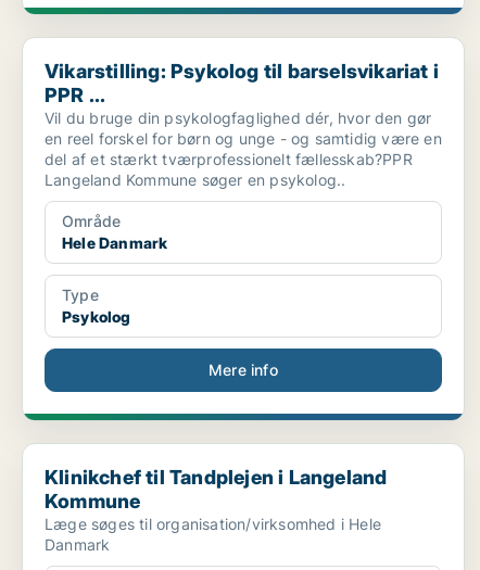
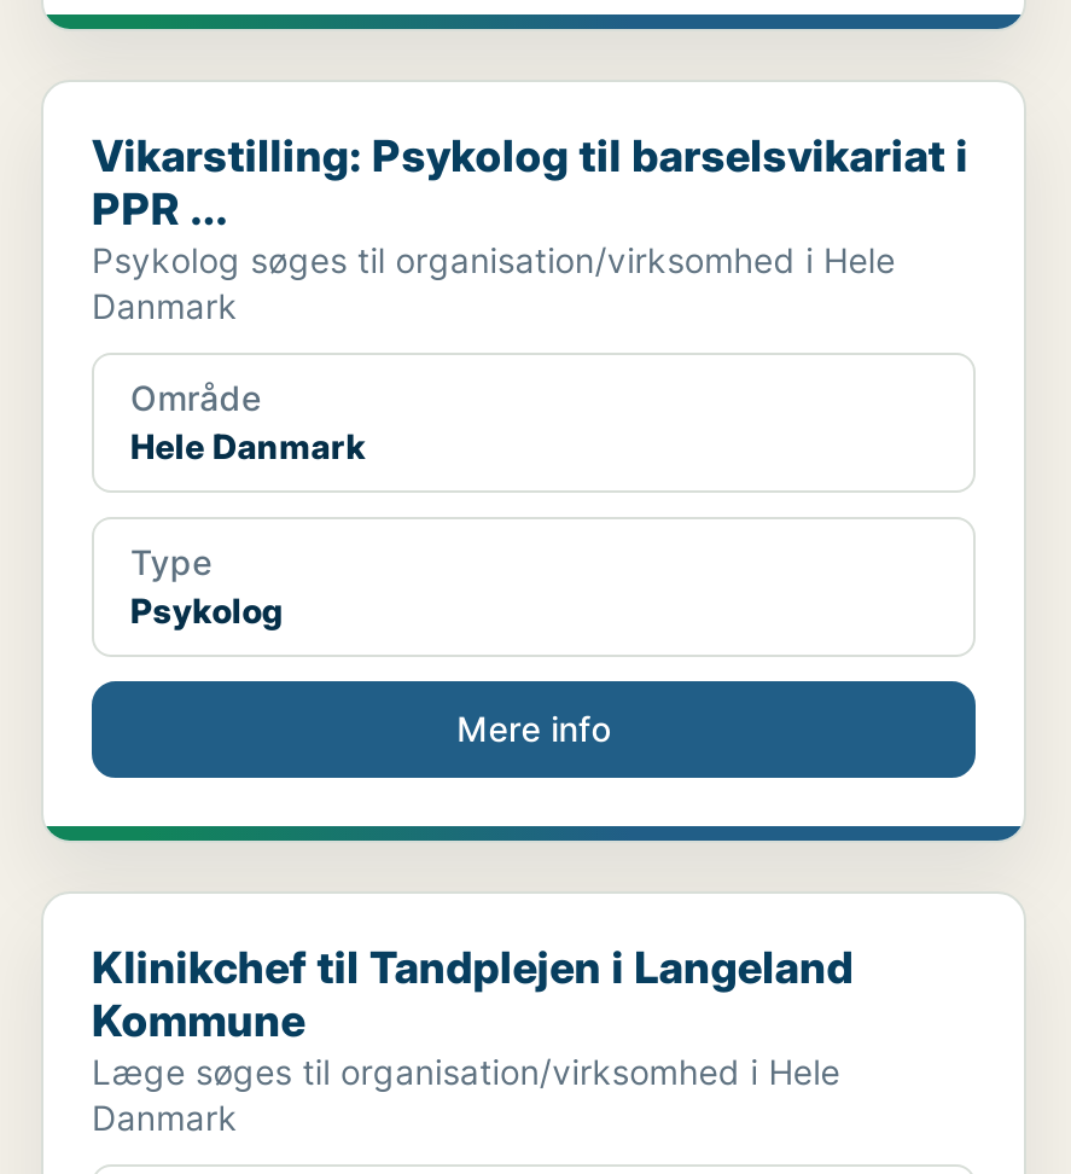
[45,109,442,189] Vil du bruge din psykologfaglighed dér, hvor den gør | en reel forskel for børn og unge - og samtidig være en | del af et stærkt tværprofessionelt fællesskab?PPR | Langeland Kommune søger en psykolog.. -> [92,240,895,327] Psykolog søges til organisation/virksomhed i Hele | Danmark

